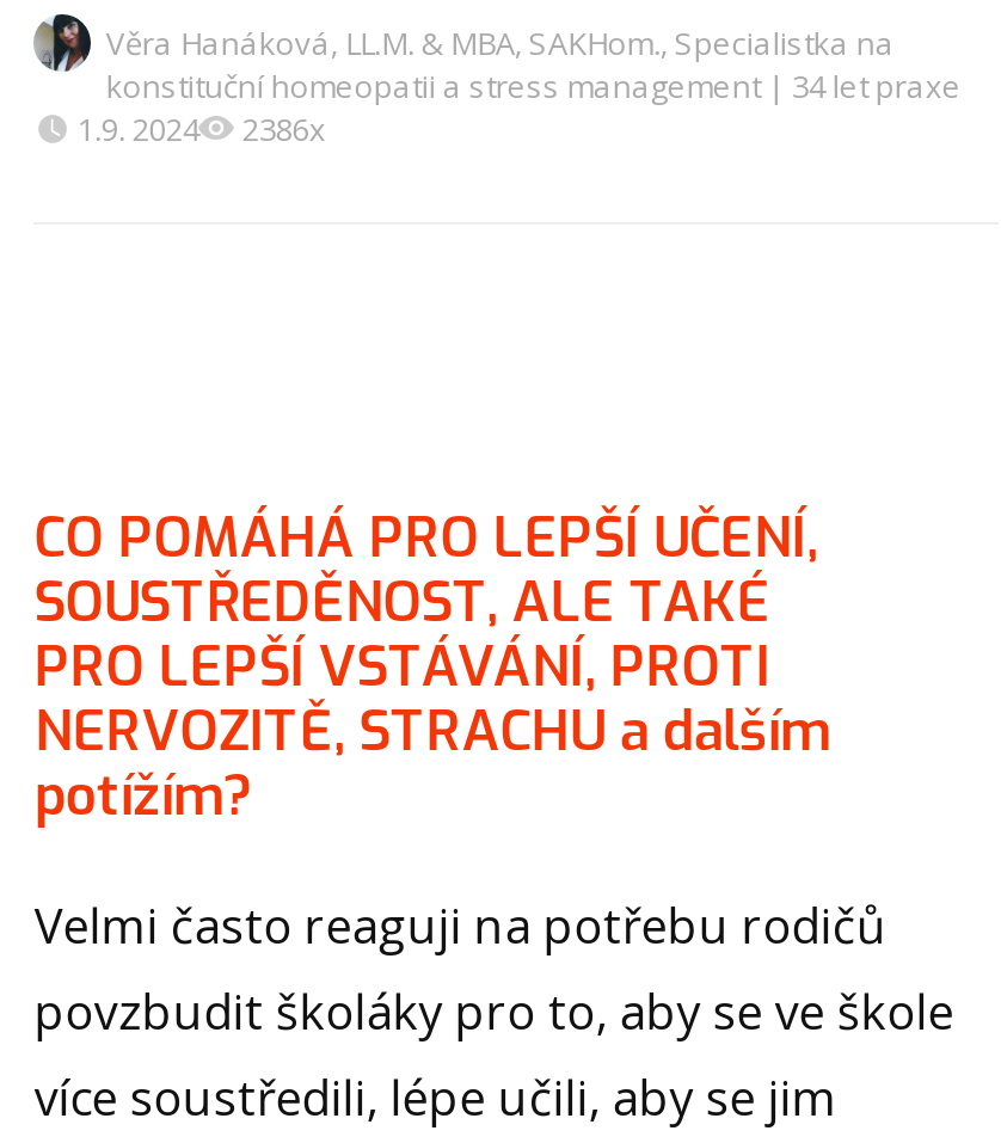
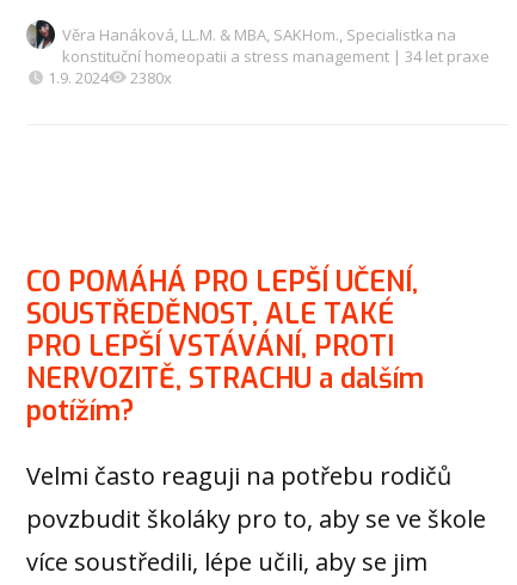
[242,107,326,150] 2386x -> [131,67,172,88] 2380x

